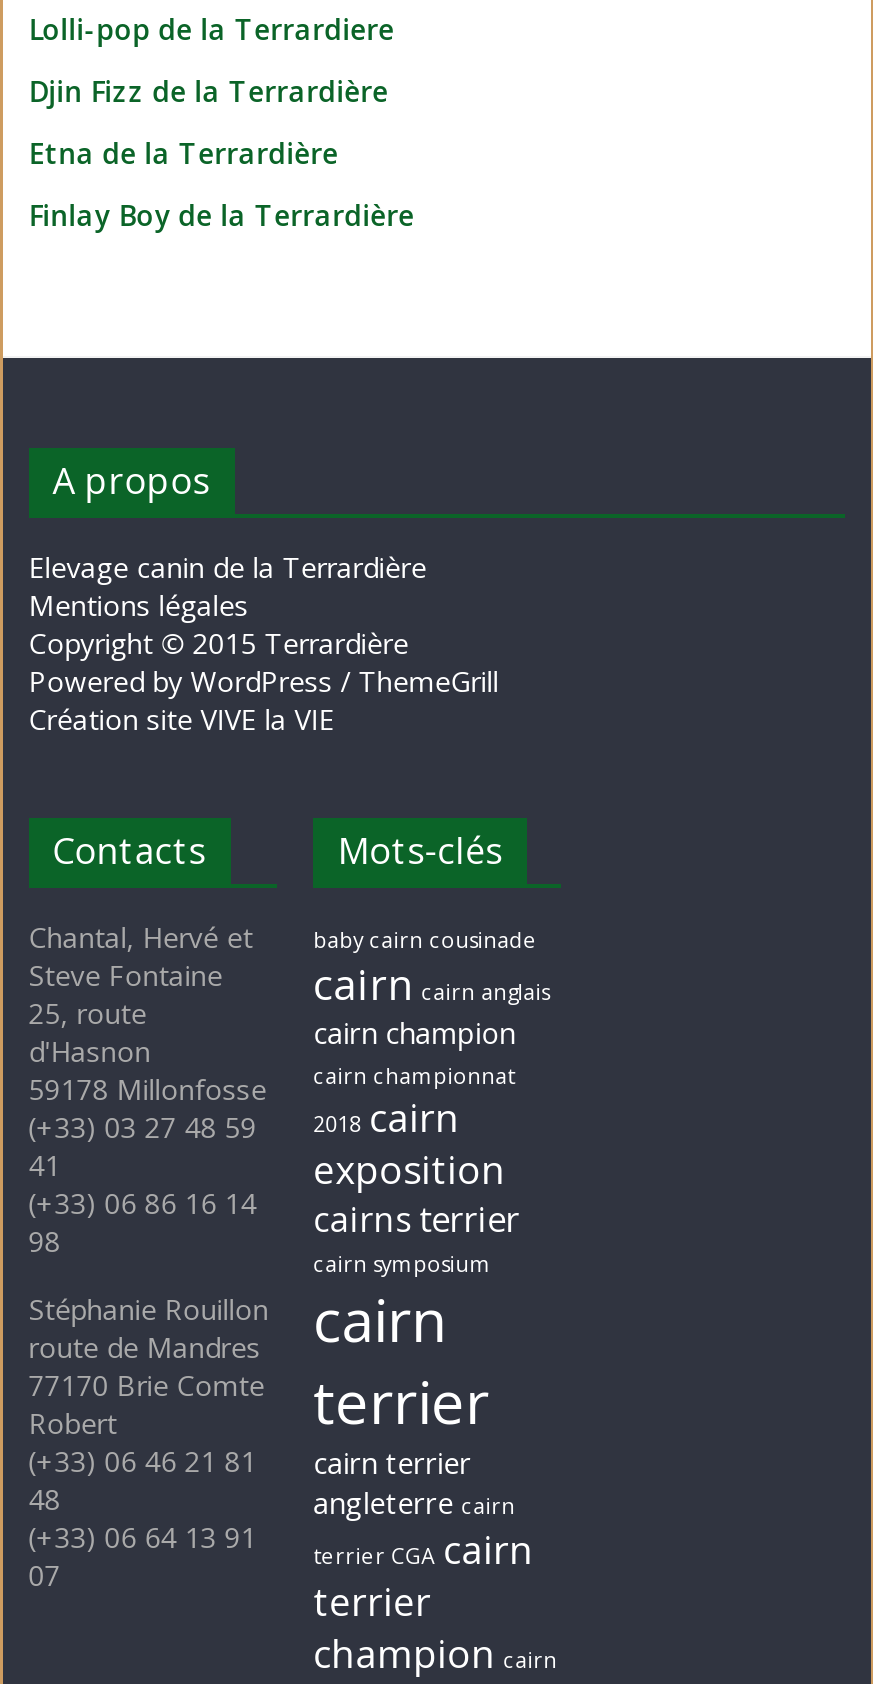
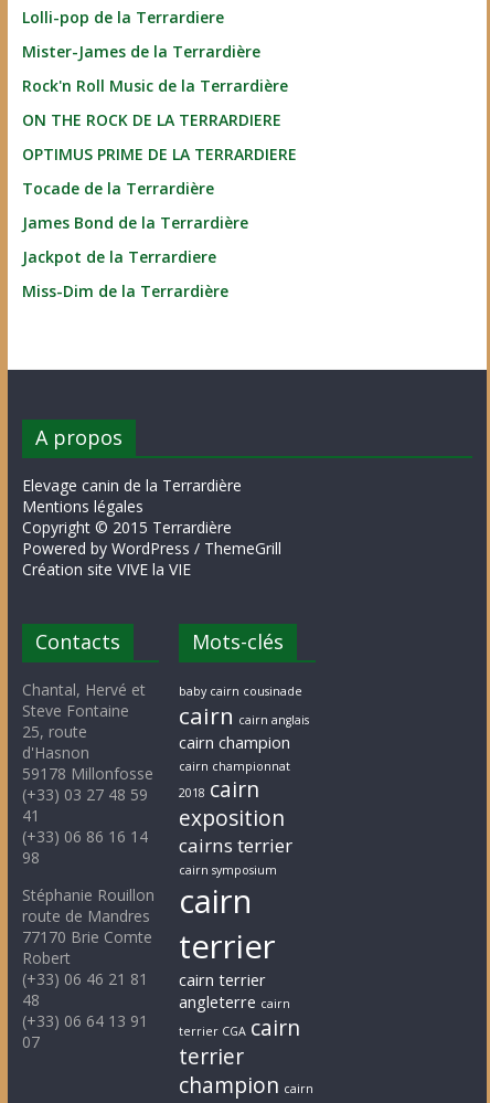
[29,71,415,233] Djin Fizz de la Terrardière | Etna de la Terrardière | Finlay Boy de la Terrardière -> [22,41,297,302] Mister-James de la Terrardière | Rock'n Roll Music de la Terrardière | ON THE ROCK DE LA TERRARDIERE | OPTIMUS PRIME DE LA TERRARDIERE | Tocade de la Terrardière | James Bond de la Terrardière | Jackpot de la Terrardiere | Miss-Dim de la Terrardière

